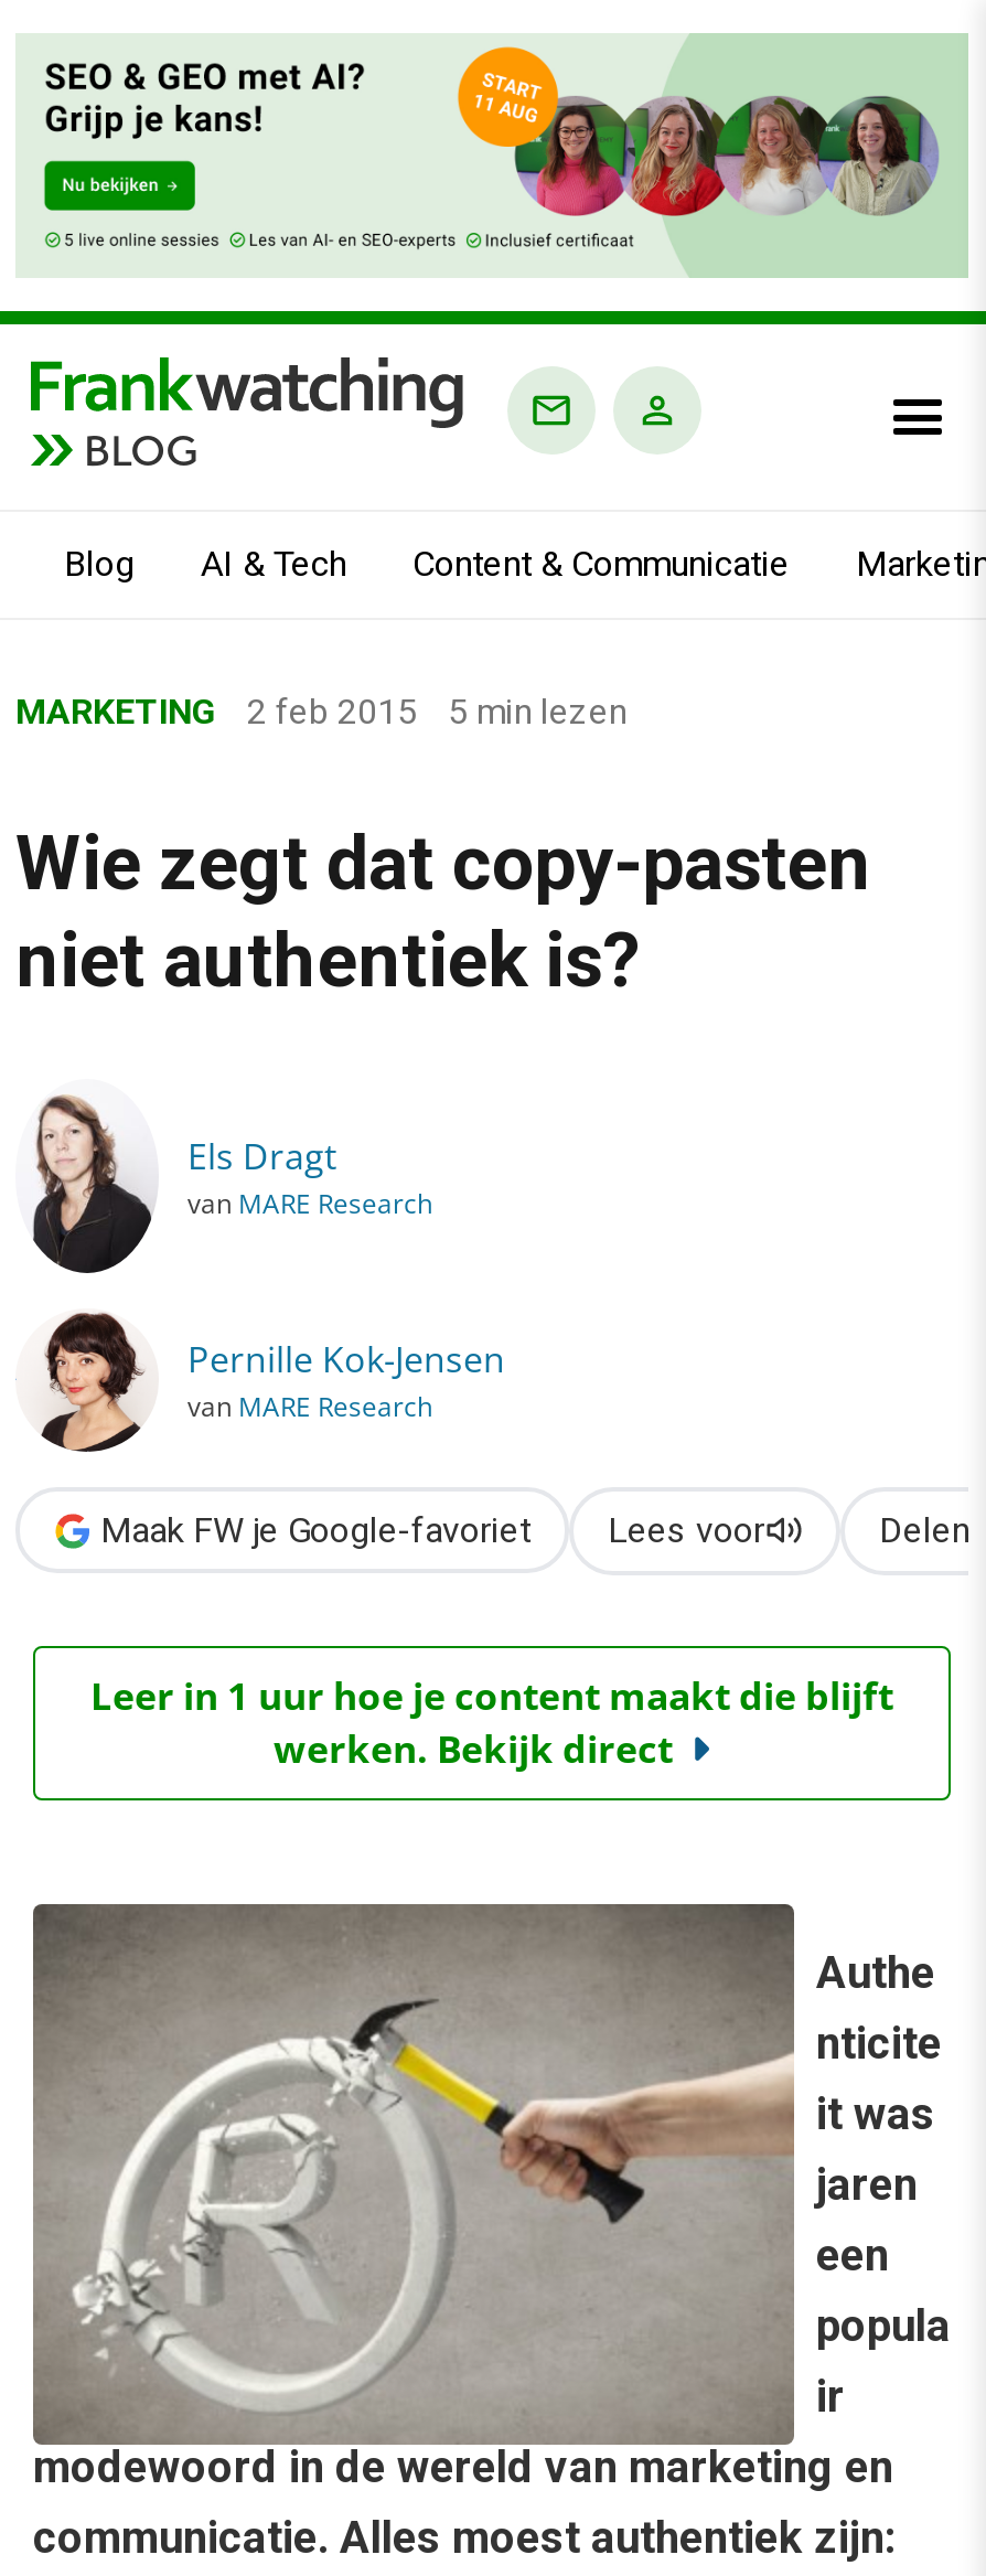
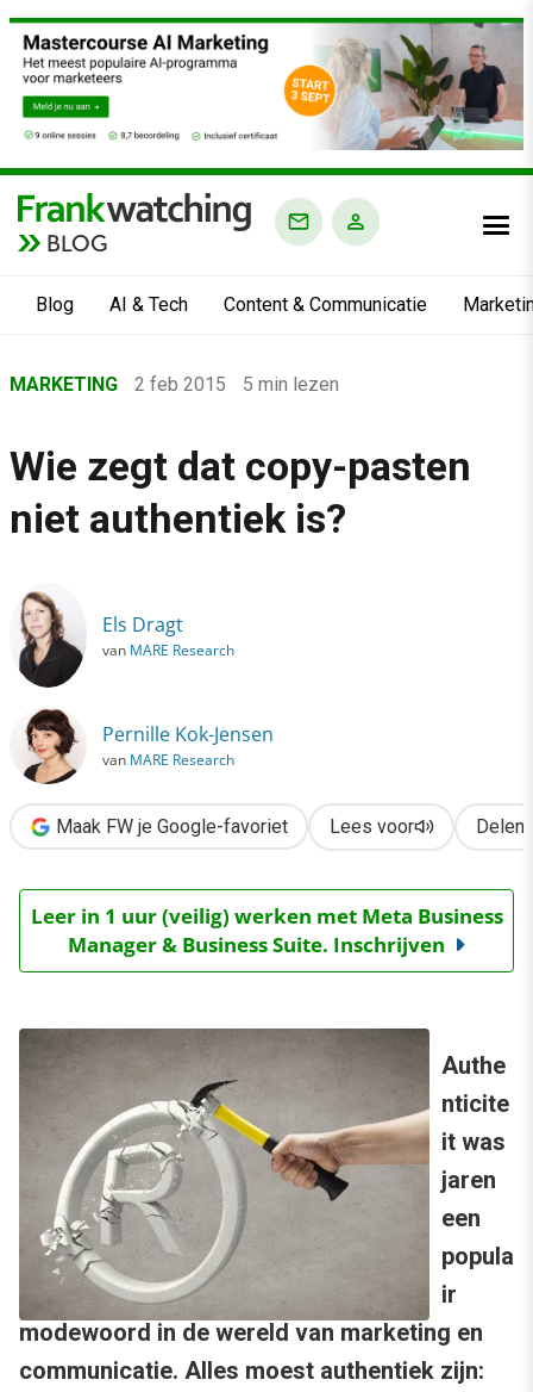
[15,33,966,278] [image] -> [8,17,523,151] [image]
[90,1669,893,1773] Leer in 1 uur hoe je content maakt die blijft | werken. Bekijk direct -> [30,902,503,958] Leer in 1 uur (veilig) werken met Meta Business | Manager & Business Suite. Inschrijven

